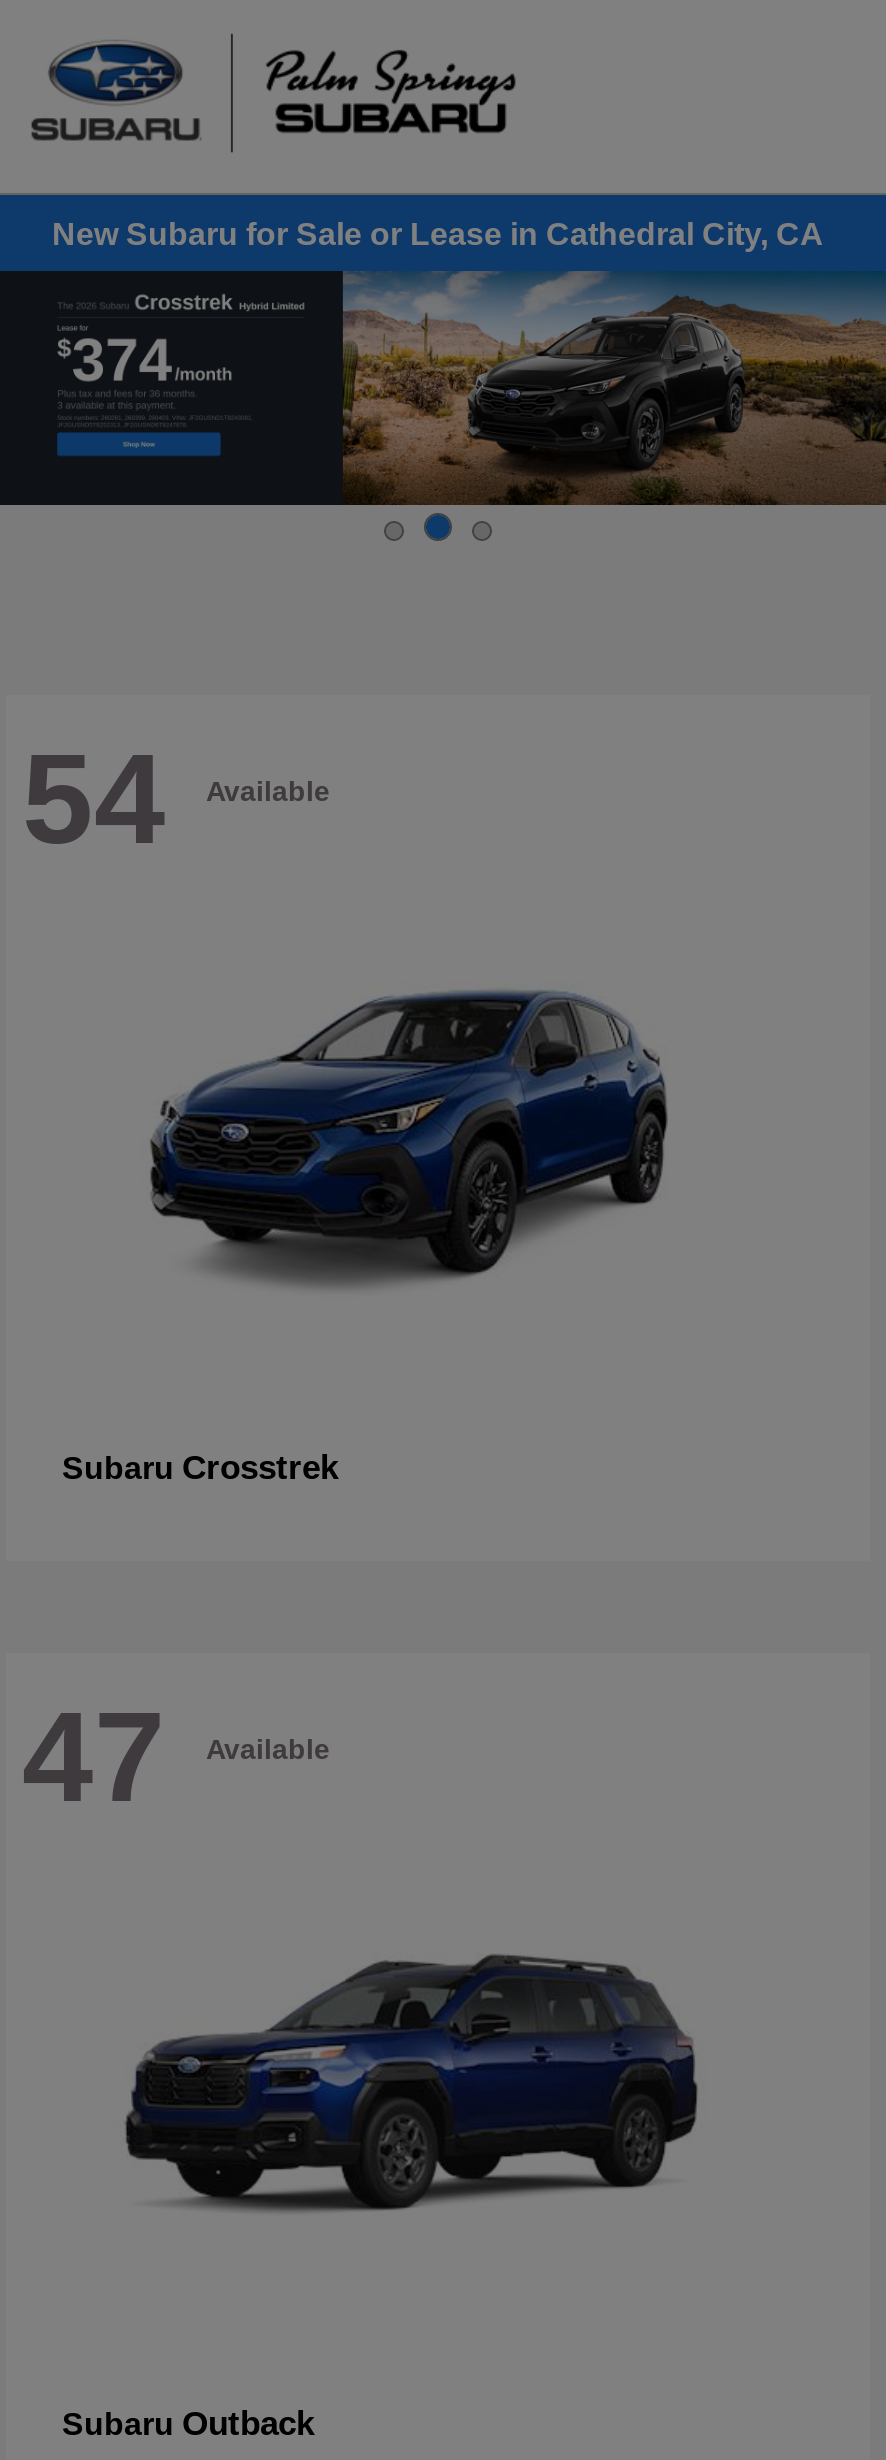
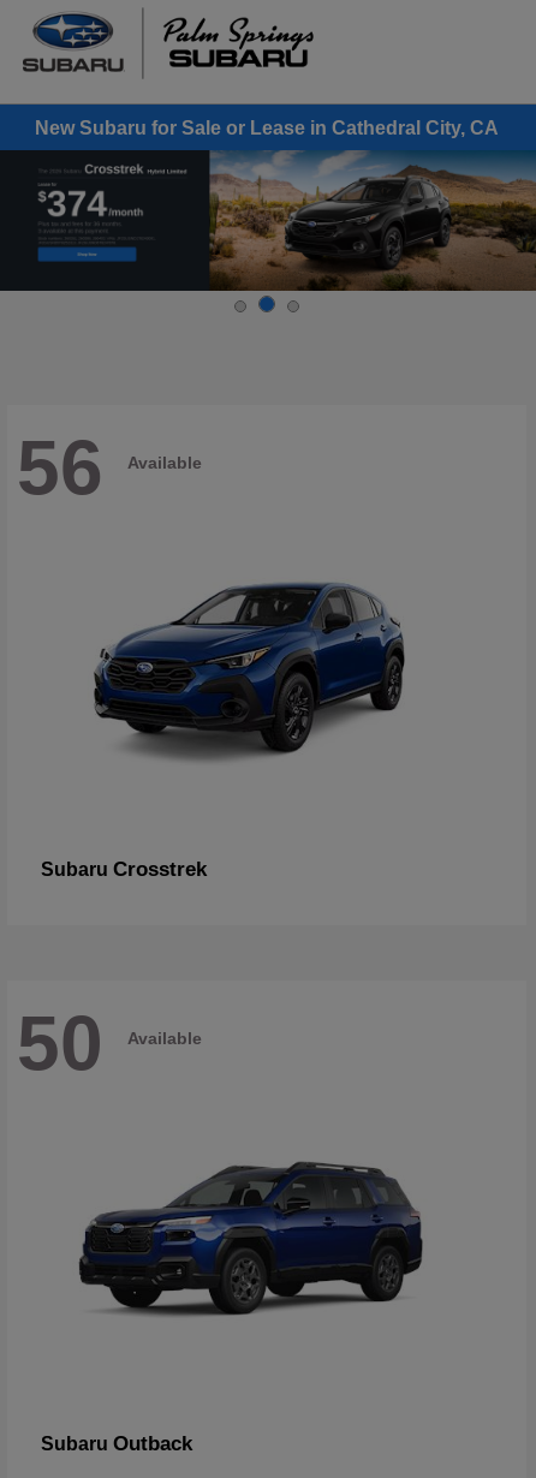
[22,728,330,872] 54 Available -> [17,425,202,511] 56 Available
[22,1685,330,1829] 47 Available -> [17,1000,202,1086] 50 Available

